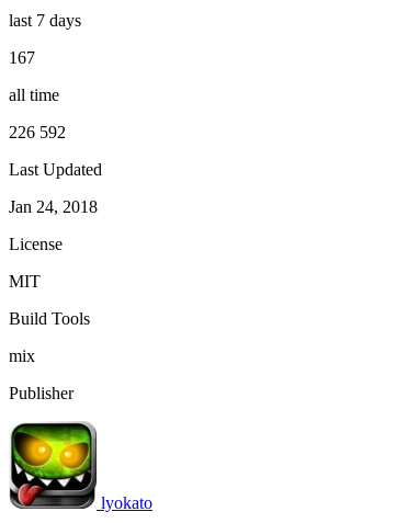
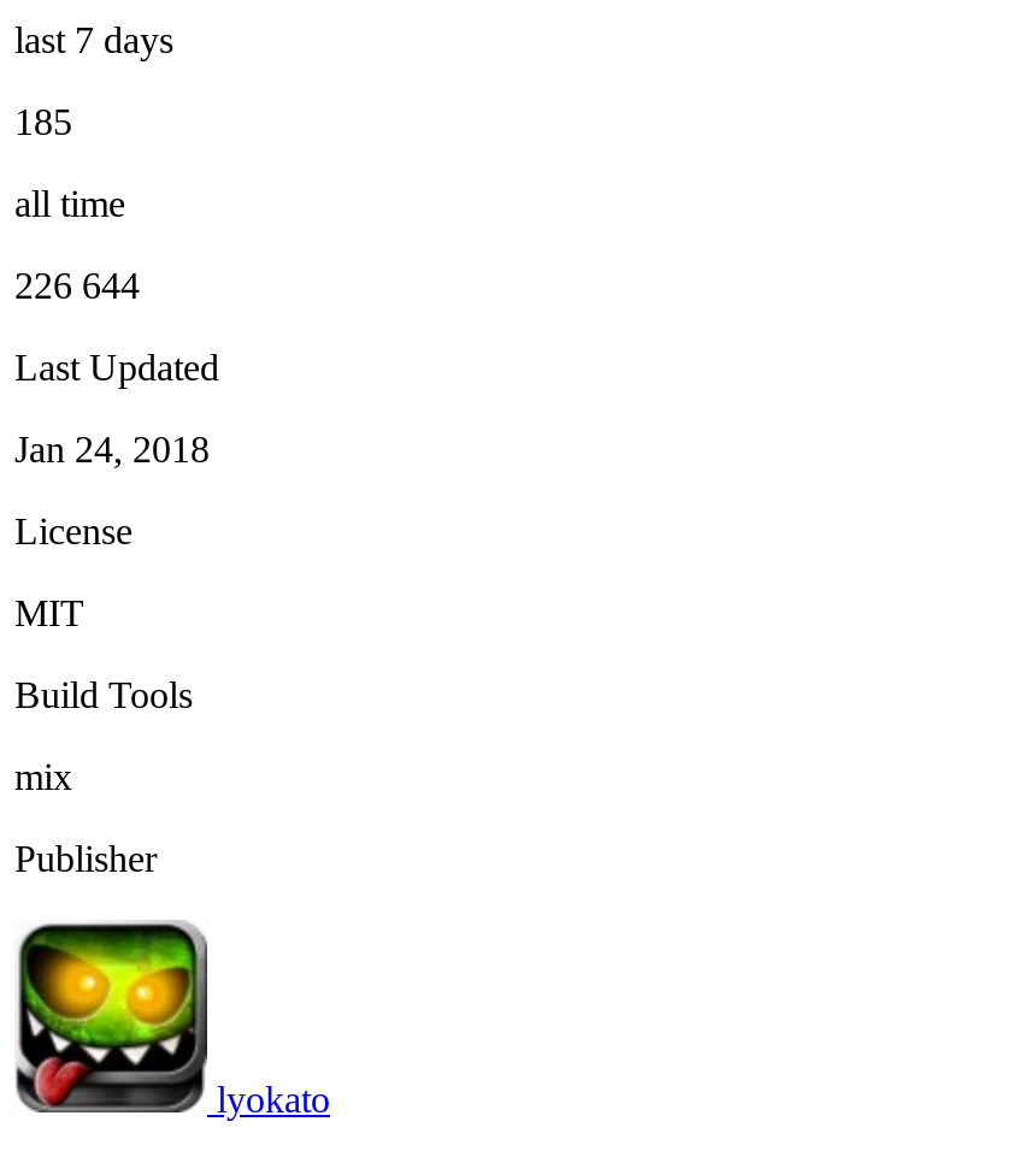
[9,48,35,67] 167 -> [14,100,72,141] 185
[9,122,66,141] 226 592 -> [14,264,140,305] 226 644

